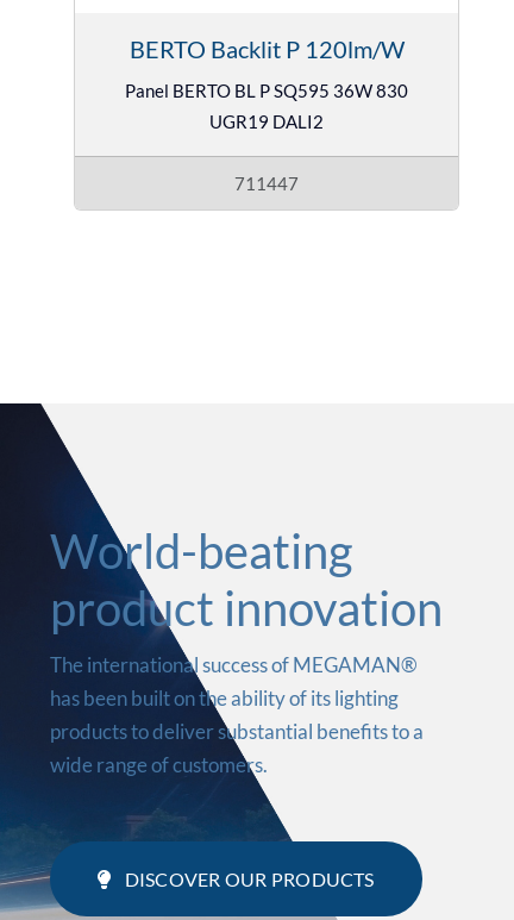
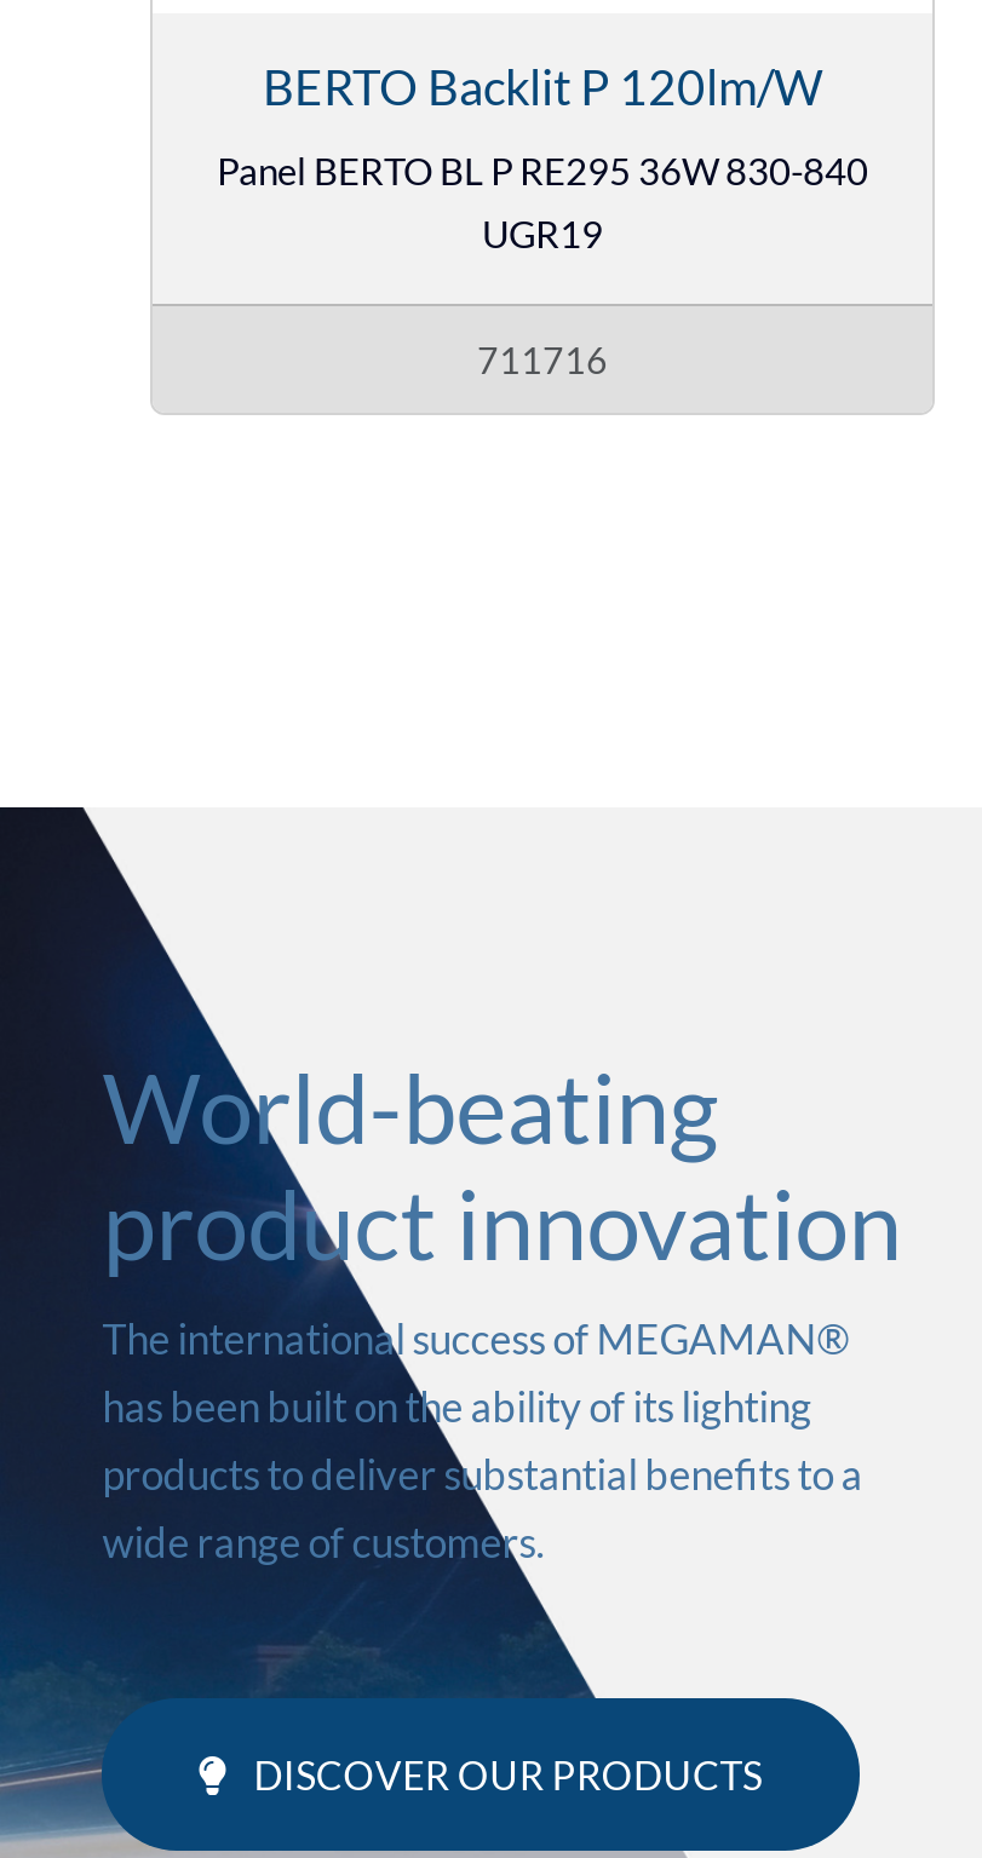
[125,80,408,132] Panel BERTO BL P SQ595 36W 830 | UGR19 DALI2 -> [217,149,868,255] Panel BERTO BL P RE295 36W 830-840 | UGR19
[234,173,299,194] 711447 -> [477,338,608,381] 711716

